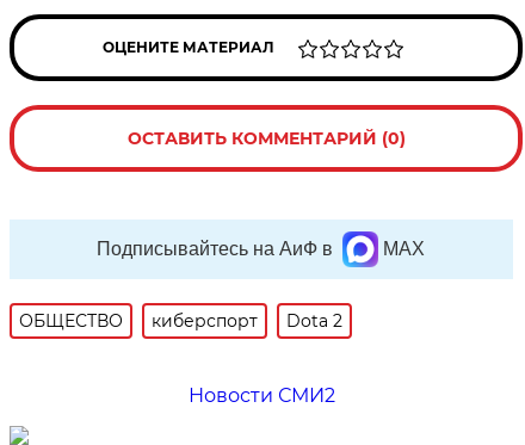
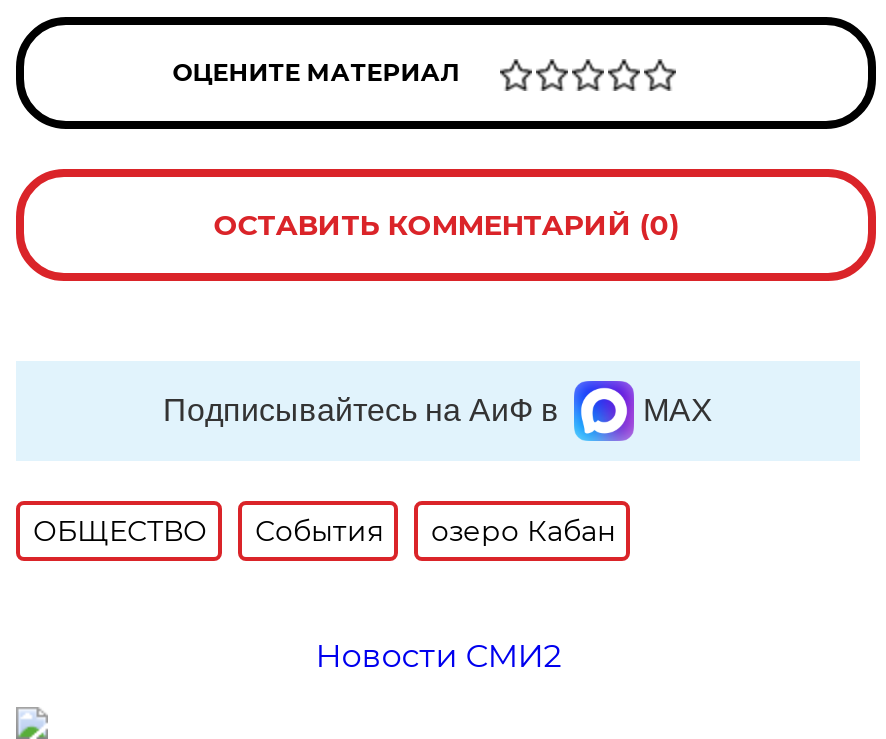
[152,311,343,332] киберспорт | Dota 2 -> [255,514,615,550] События | озеро Кабан

